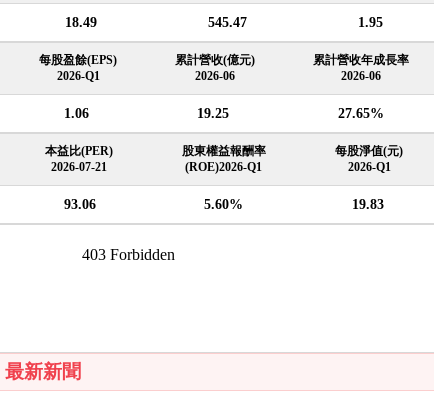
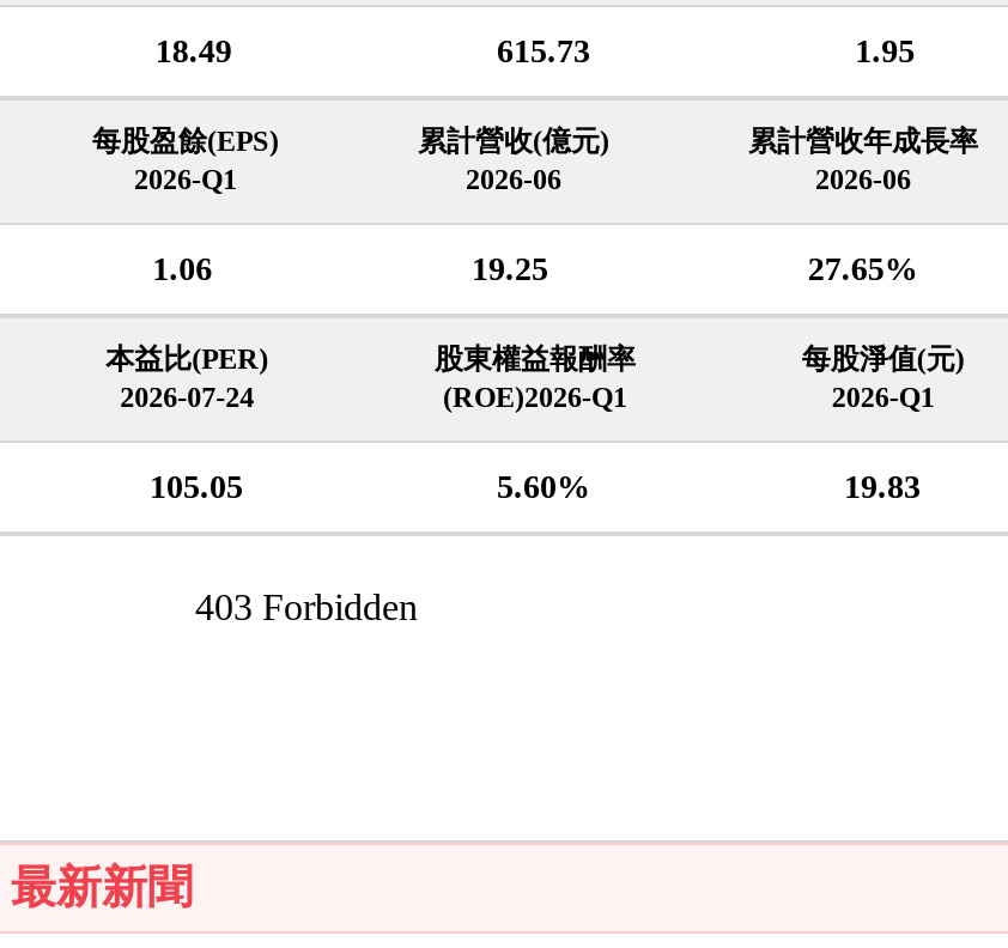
[208,14,247,30] 545.47 -> [497,31,590,69] 615.73
[51,160,107,174] 2026-07-21 -> [120,381,254,414] 2026-07-24
[64,196,96,212] 93.06 -> [150,467,243,505] 105.05

